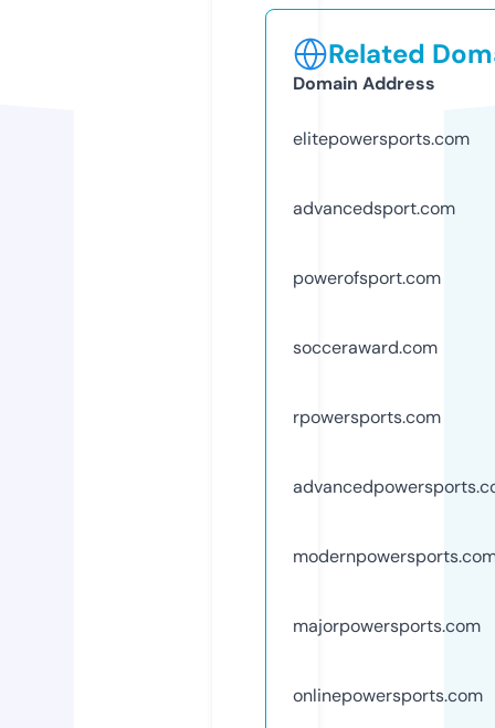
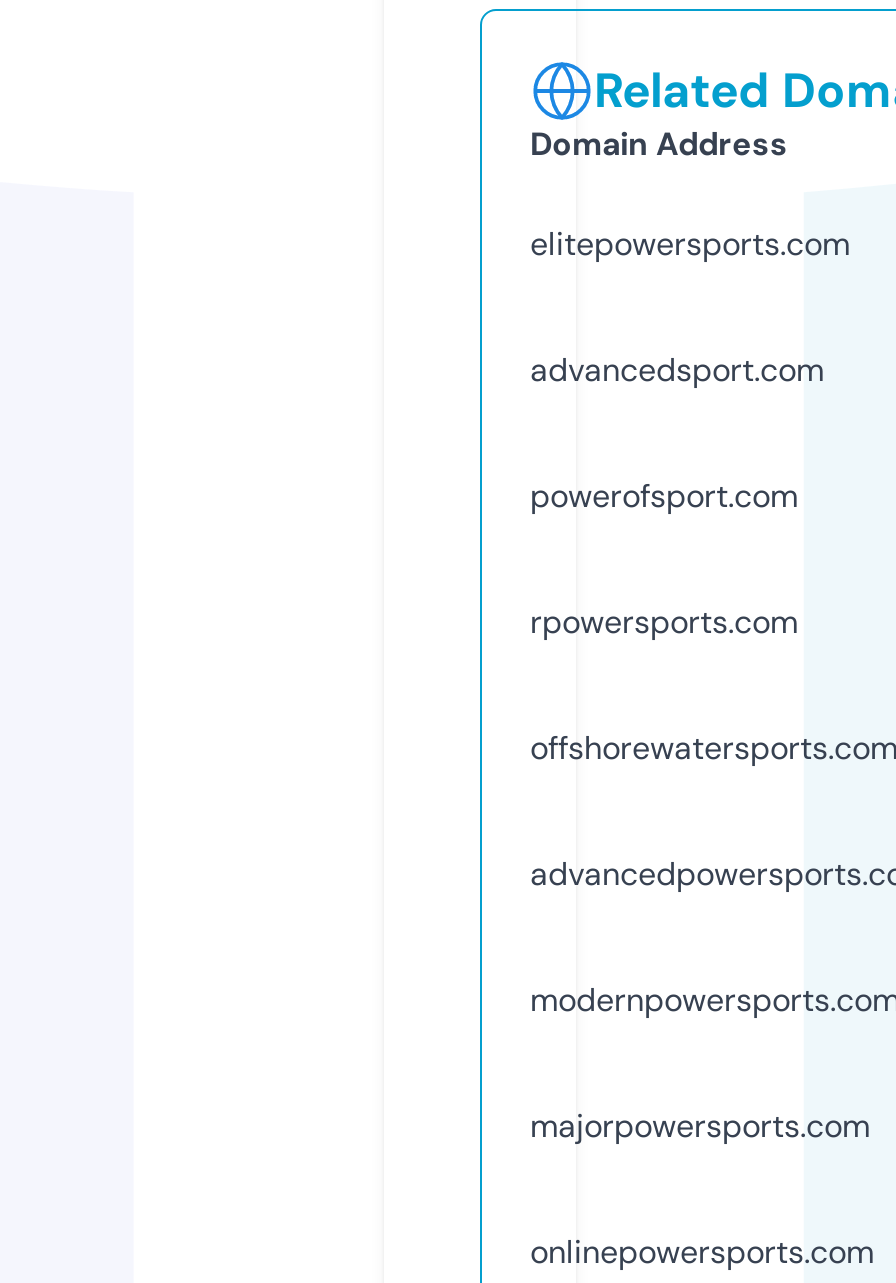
[293,336,438,359] socceraward.com -> none
moved [293,405,441,428] -> [530,601,798,643]: rpowersports.com
none -> [530,727,896,769] offshorewatersports.com

